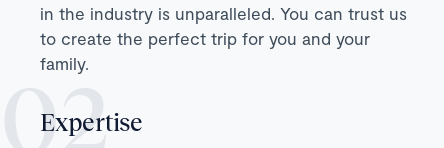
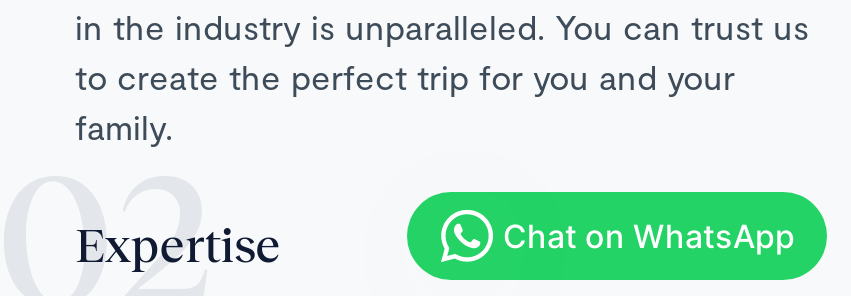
none -> [405,190,829,282] [image]

